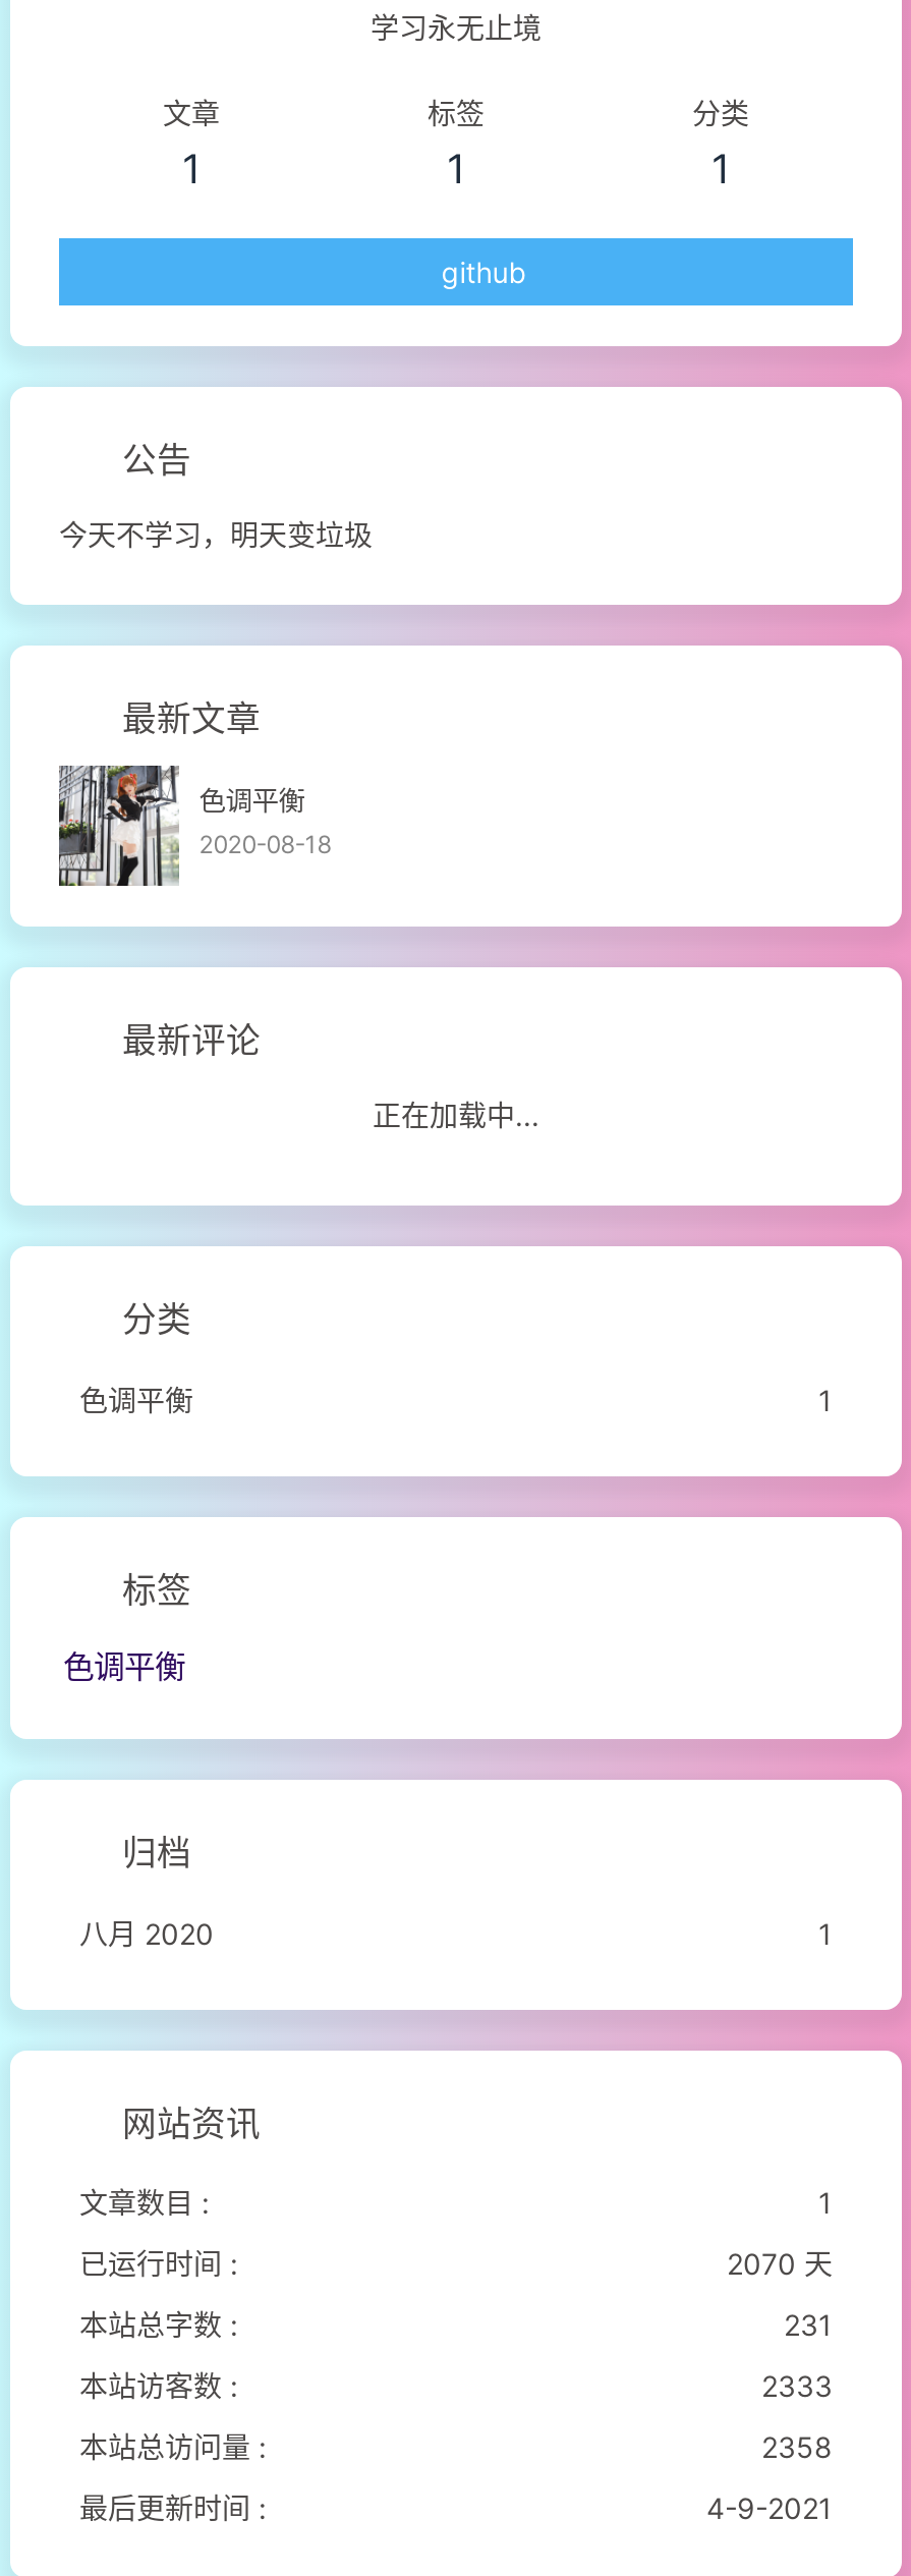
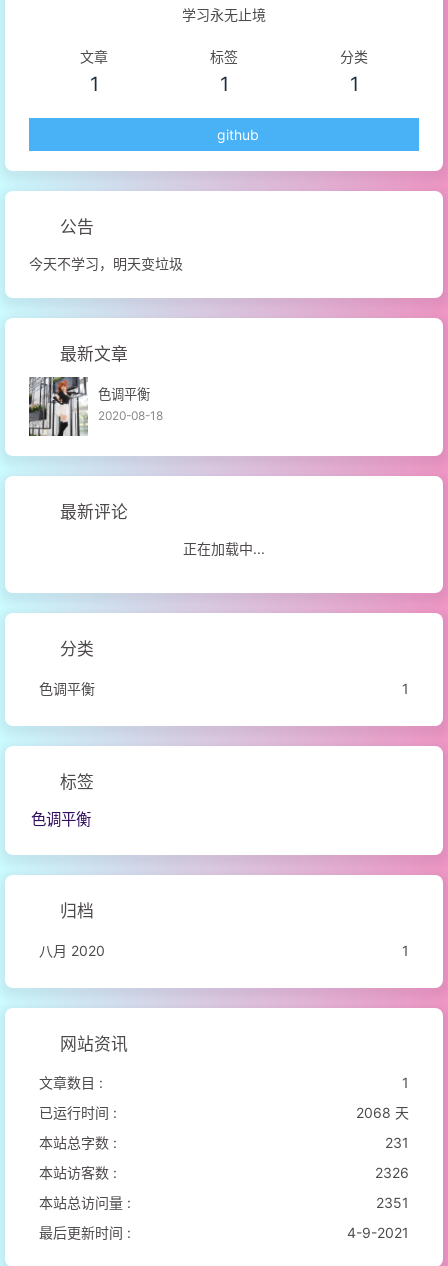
[727,2246,833,2280] 2070 天 -> [356,1104,409,1121] 2068 天
[761,2368,833,2403] 2333 -> [375,1164,409,1181] 2326
[761,2429,833,2464] 2358 -> [376,1194,409,1211] 2351

